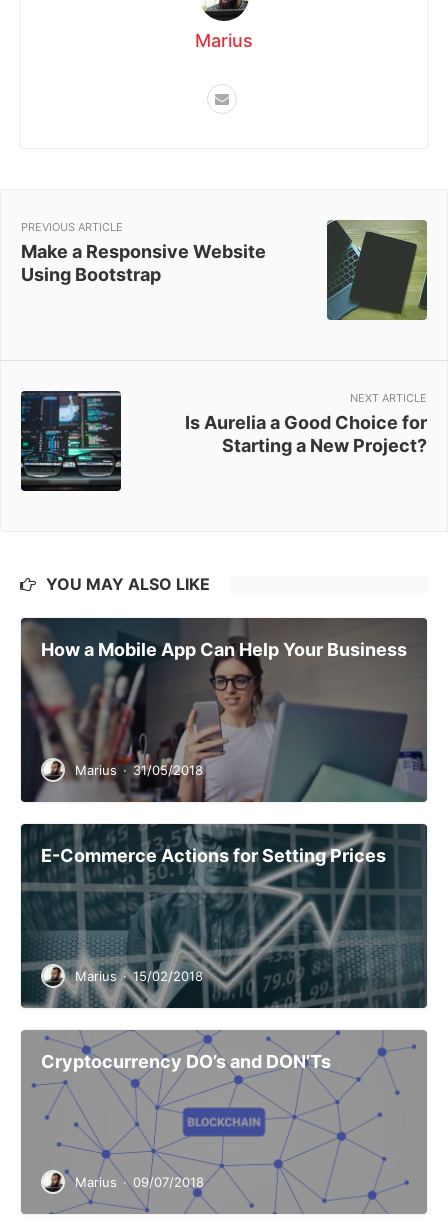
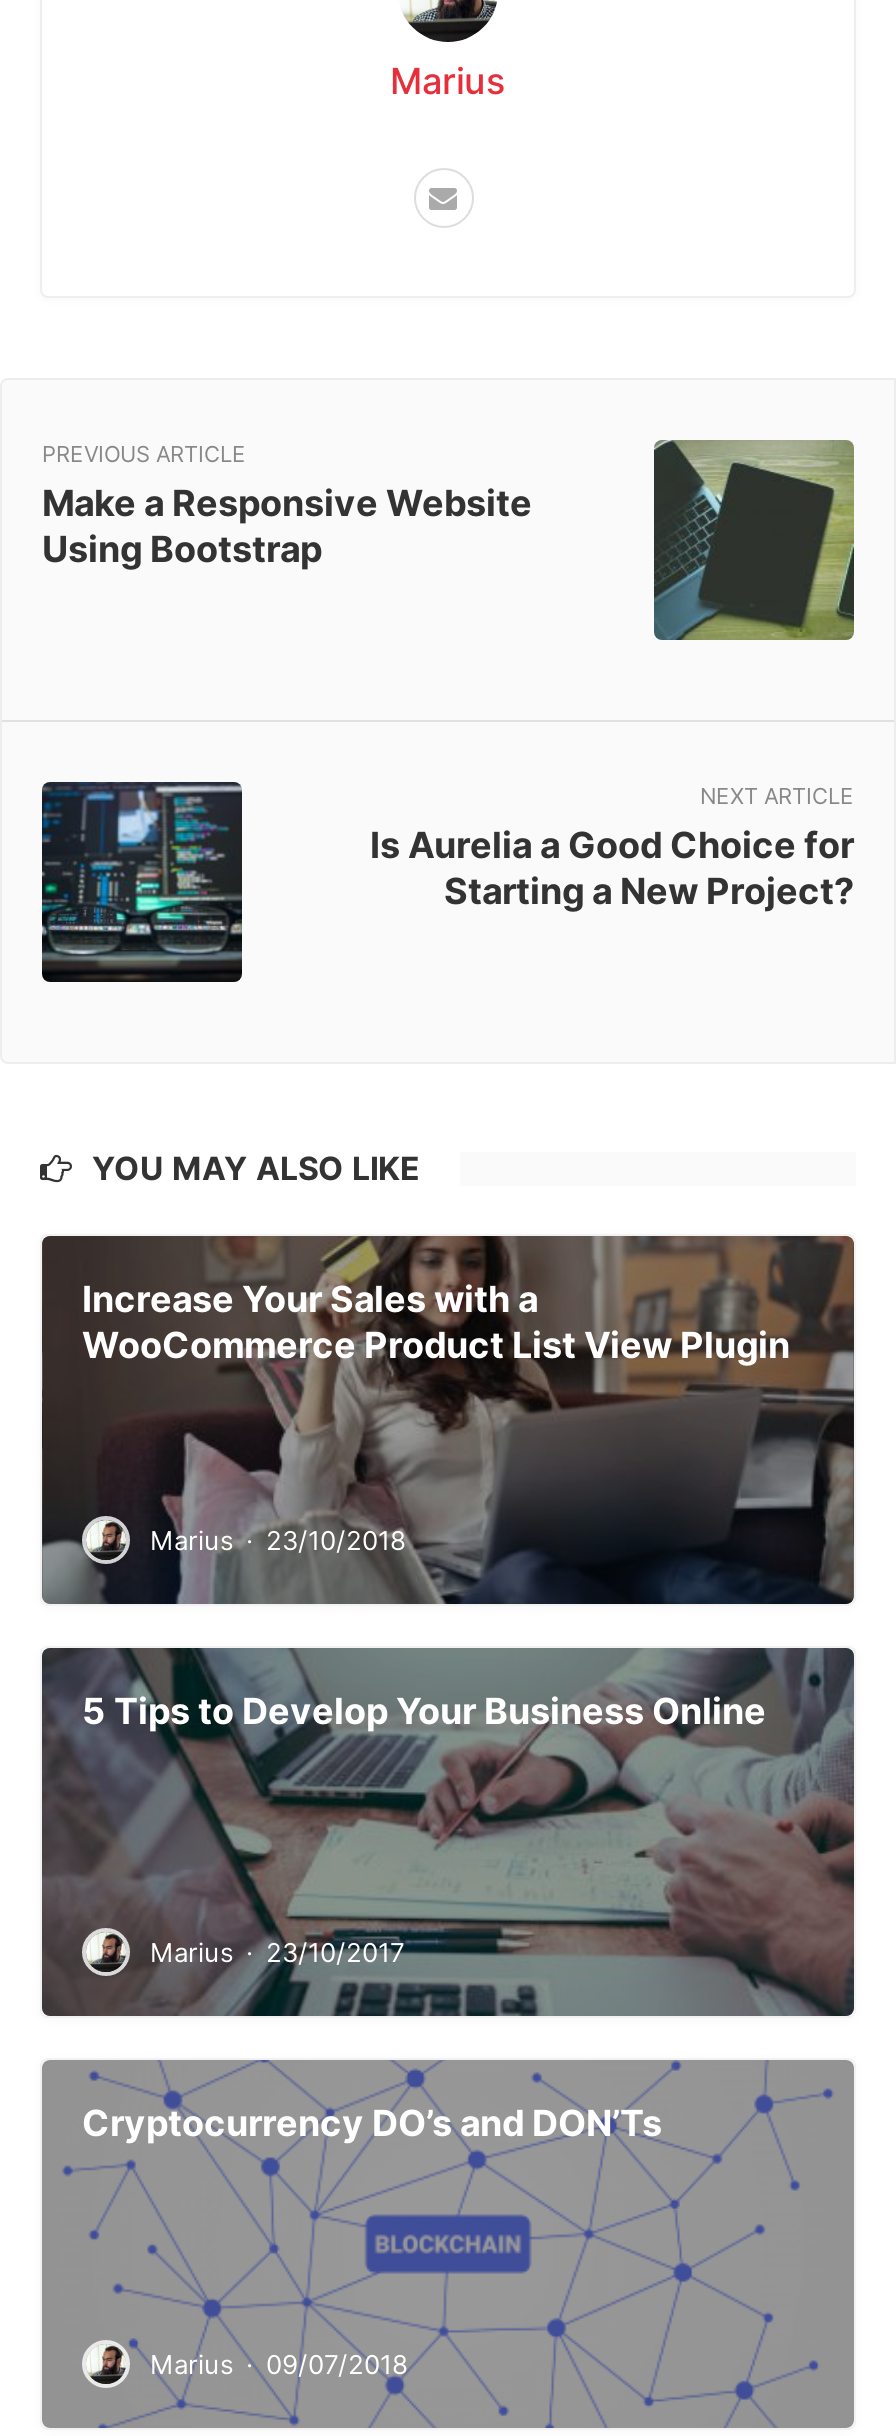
[21,618,427,803] [image] | How a Mobile App Can Help Your Business -> [40,1236,854,1606] [image] | Increase Your Sales with a | WooCommerce Product List View Plugin
[75,762,203,778] Marius · 31/05/2018 -> [150,1524,406,1556] Marius · 23/10/2018
[21,824,427,1008] [image] | E-Commerce Actions for Setting Prices -> [42,1646,854,2018] [image] | 5 Tips to Develop Your Business Online
[75,968,203,984] Marius · 15/02/2018 -> [150,1936,404,1968] Marius · 23/10/2017

